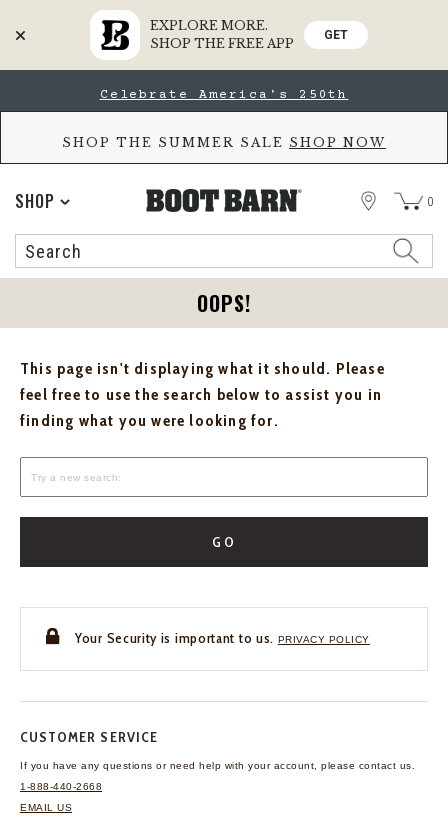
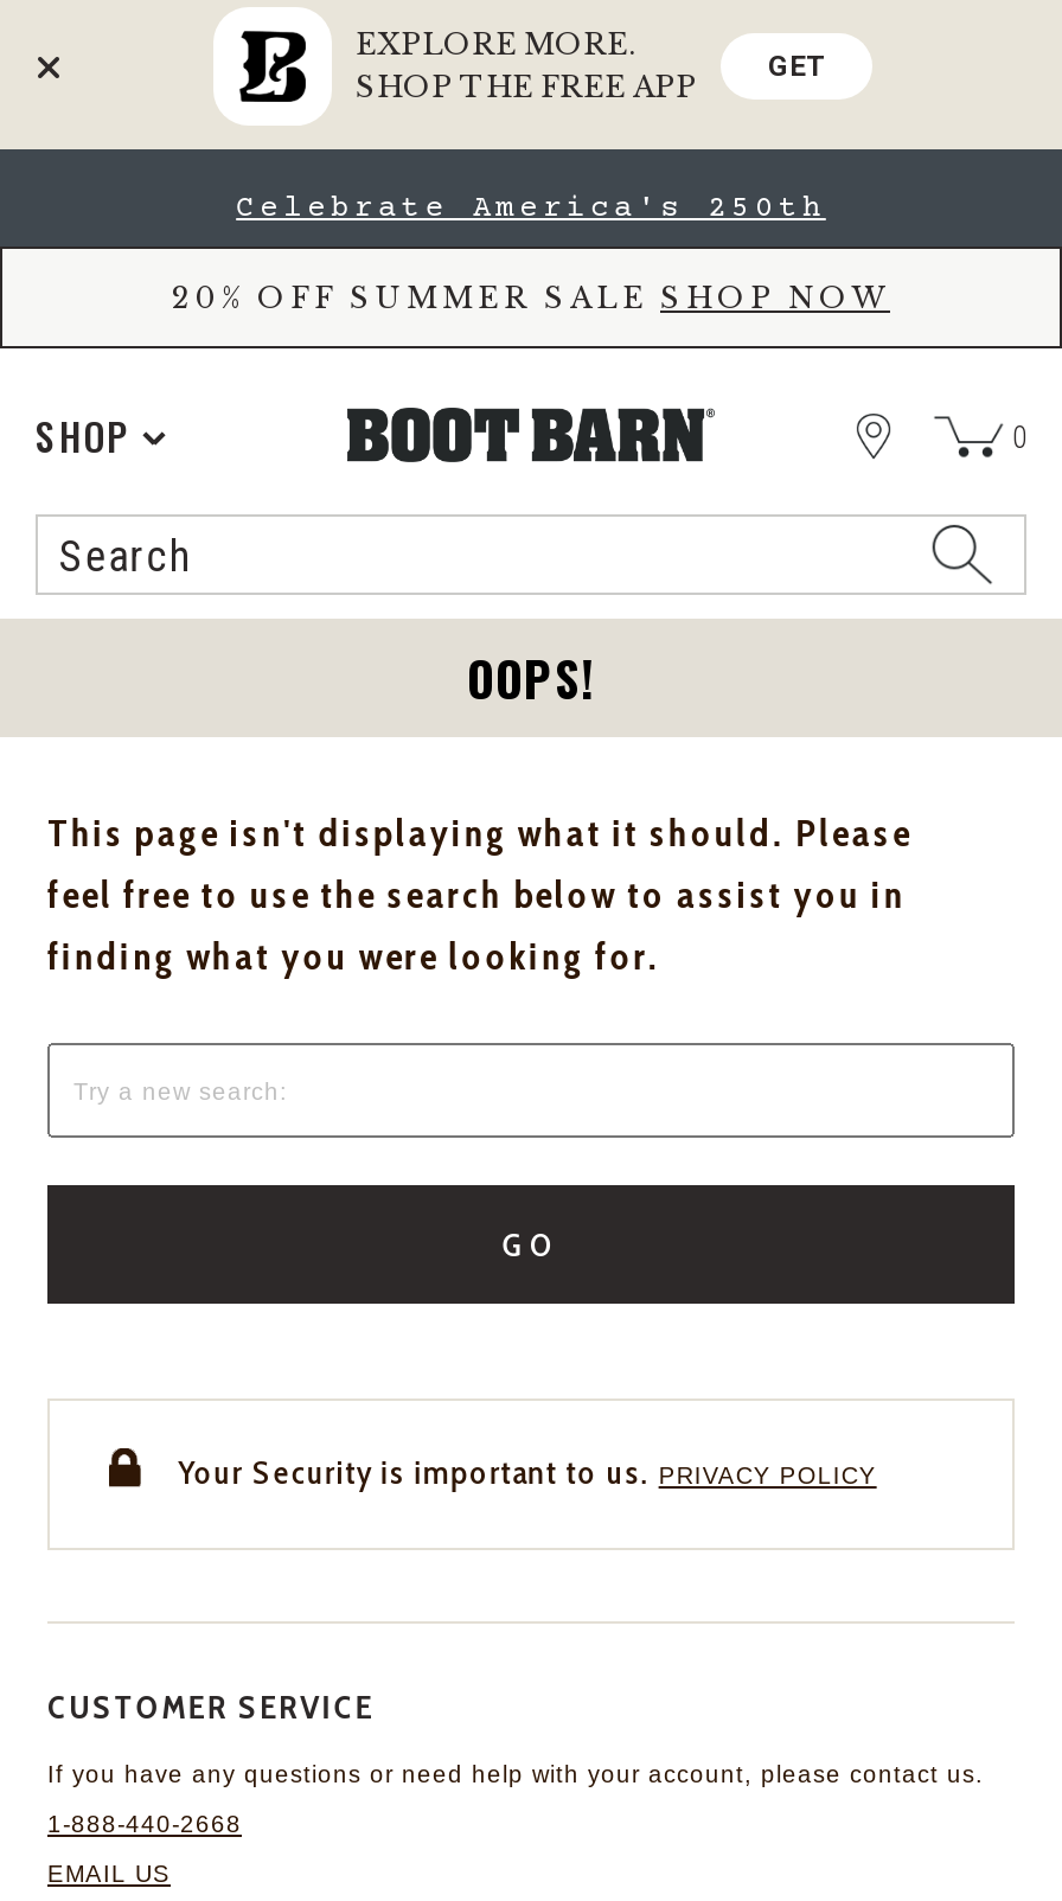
[62,135,386,150] SHOP THE SUMMER SALE SHOP NOW -> [172,280,890,315] 20% OFF SUMMER SALE SHOP NOW

